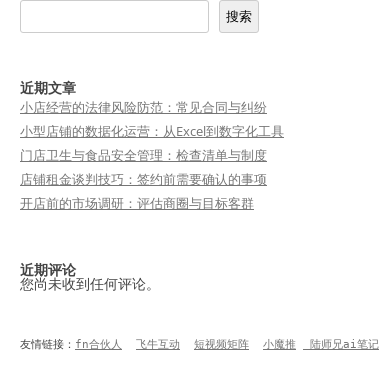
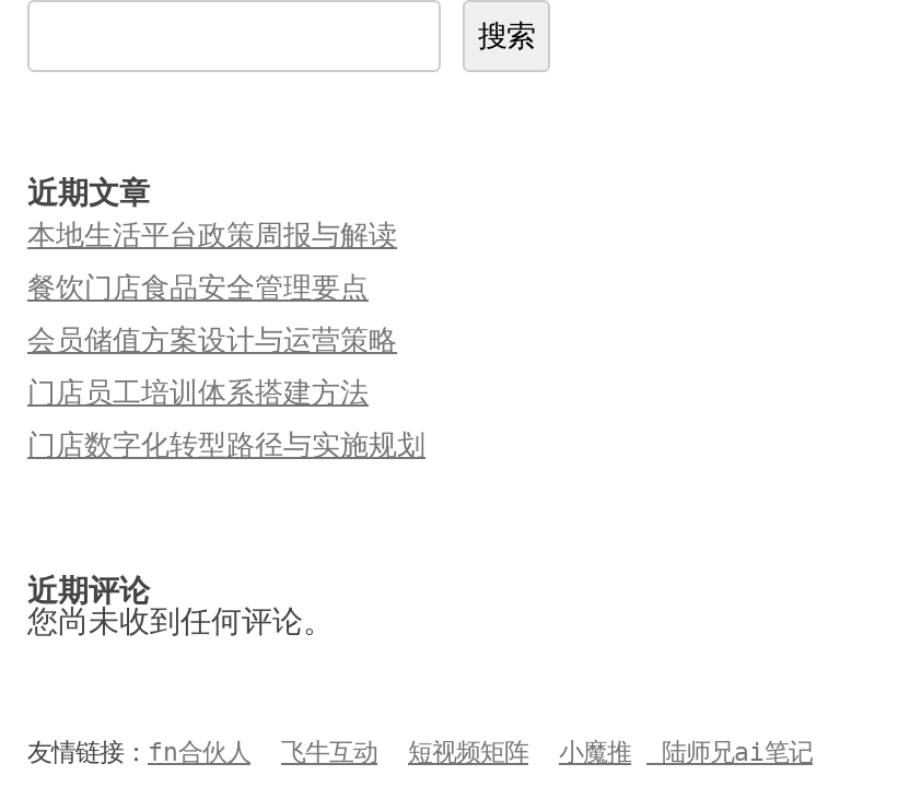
[20,98,284,212] 小店经营的法律风险防范：常见合同与纠纷 | 小型店铺的数据化运营：从Excel到数字化工具 | 门店卫生与食品安全管理：检查清单与制度 | 店铺租金谈判技巧：签约前需要确认的事项 | 开店前的市场调研：评估商圈与目标客群 -> [27,214,425,463] 本地生活平台政策周报与解读 | 餐饮门店食品安全管理要点 | 会员储值方案设计与运营策略 | 门店员工培训体系搭建方法 | 门店数字化转型路径与实施规划

